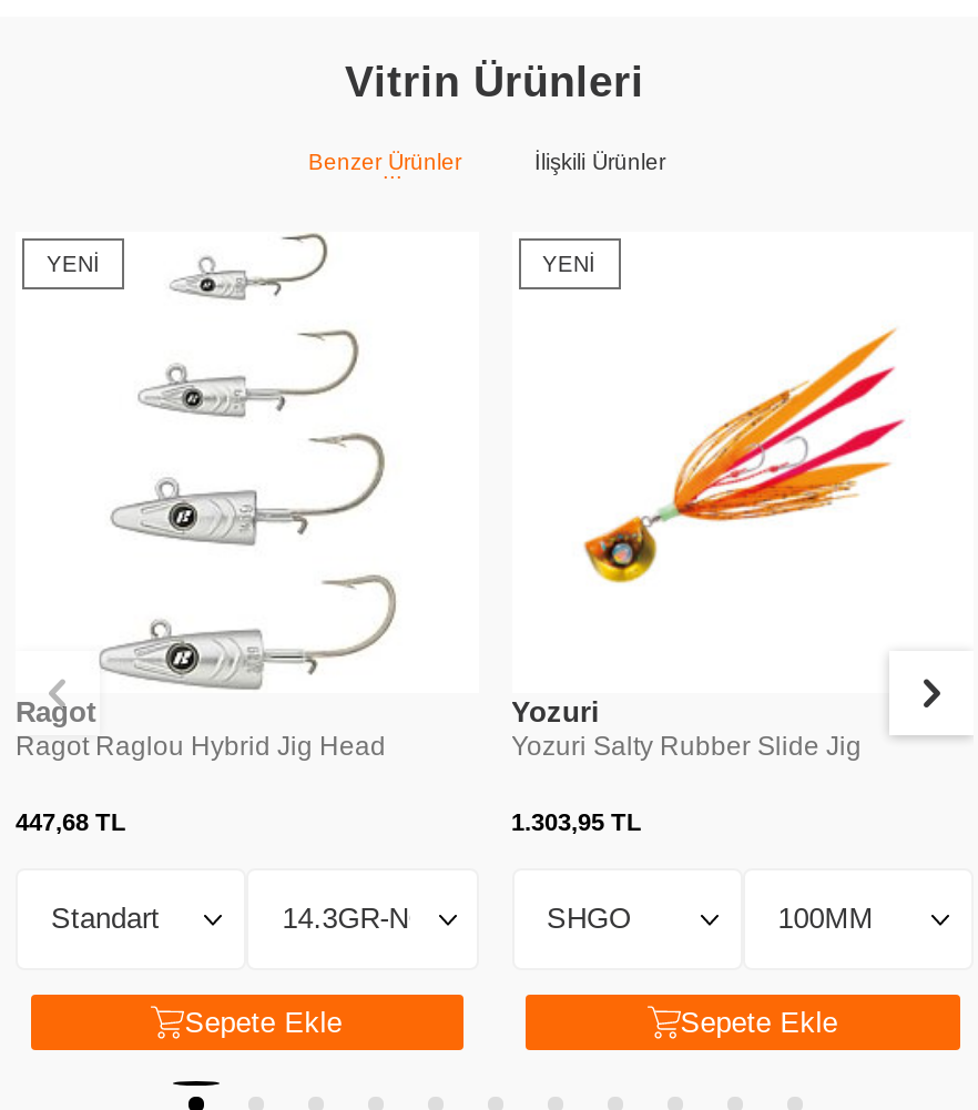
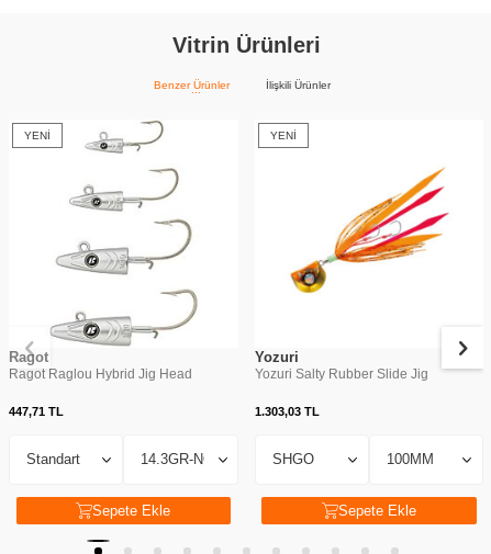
[16,807,126,834] 447,68 TL -> [9,404,64,417] 447,71 TL
[511,807,642,834] 1.303,95 TL -> [254,404,319,417] 1.303,03 TL

